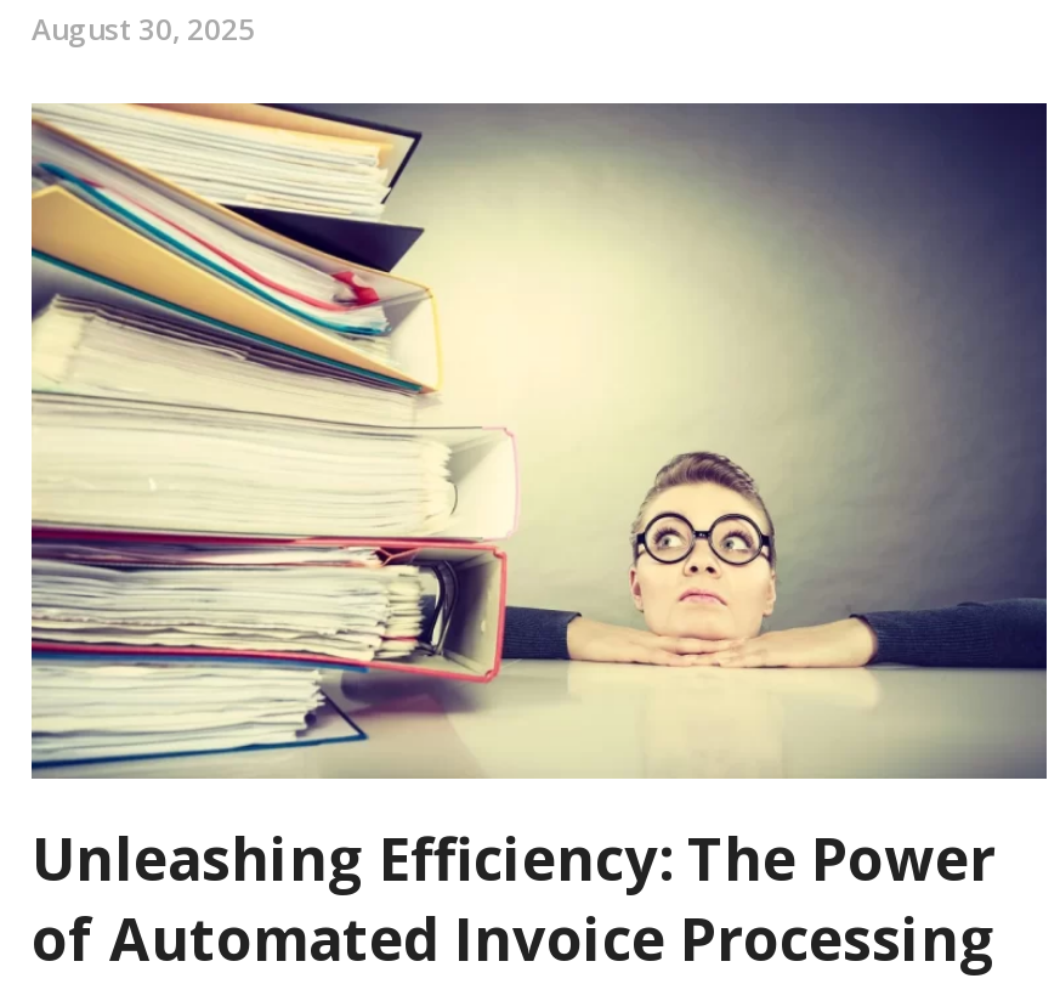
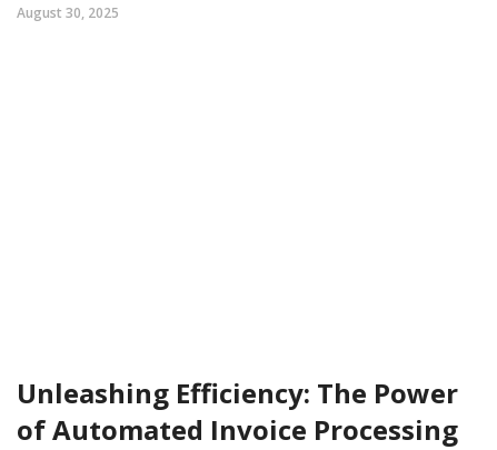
[29,100,1049,782] [image] -> none

